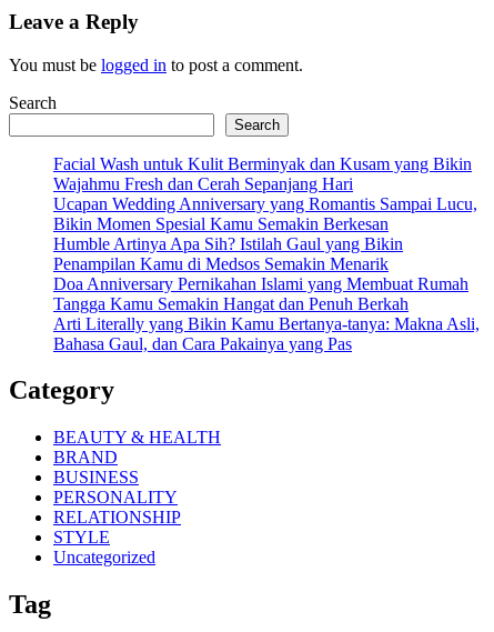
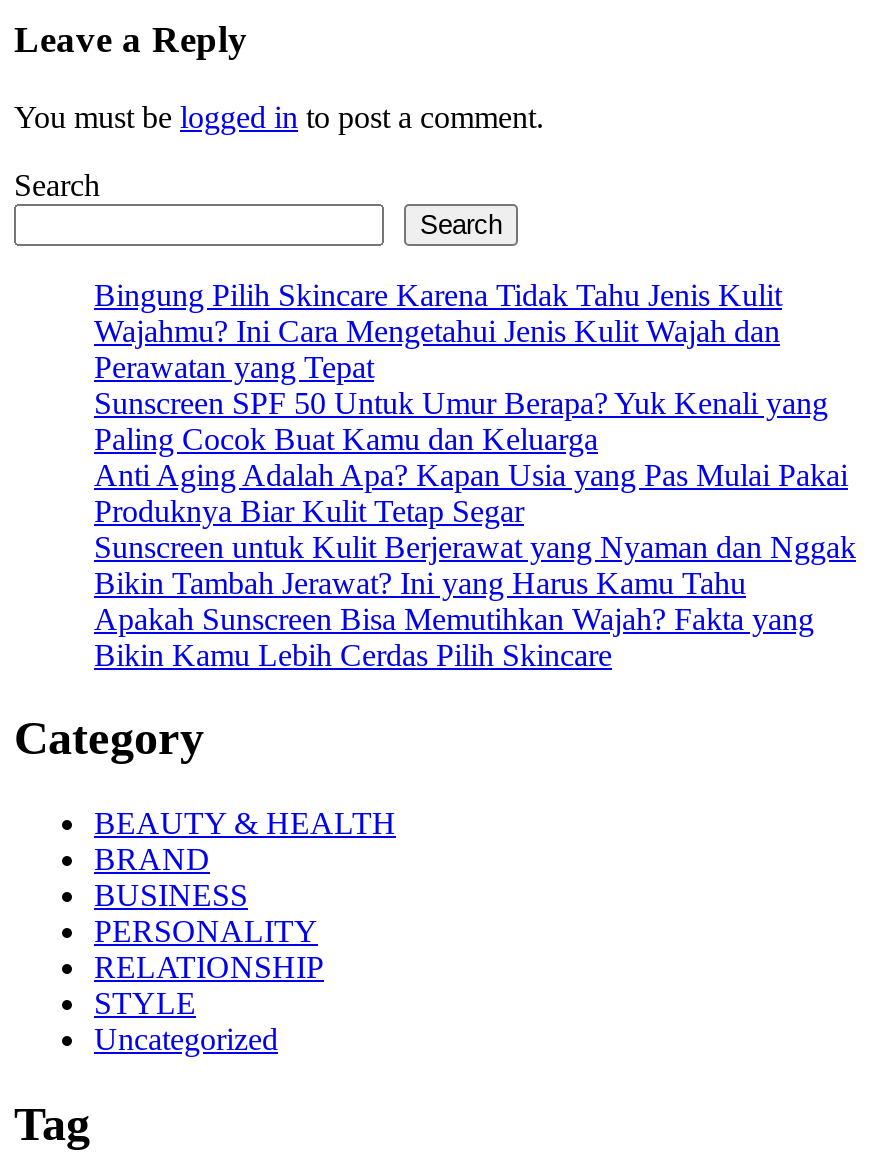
[53,154,480,353] Facial Wash untuk Kulit Berminyak dan Kusam yang Bikin | Wajahmu Fresh dan Cerah Sepanjang Hari | Ucapan Wedding Anniversary yang Romantis Sampai Lucu, | Bikin Momen Spesial Kamu Semakin Berkesan | Humble Artinya Apa Sih? Istilah Gaul yang Bikin | Penampilan Kamu di Medsos Semakin Menarik | Doa Anniversary Pernikahan Islami yang Membuat Rumah | Tangga Kamu Semakin Hangat dan Penuh Berkah | Arti Literally yang Bikin Kamu Bertanya-tanya: Makna Asli, | Bahasa Gaul, dan Cara Pakainya yang Pas -> [94,277,856,671] Bingung Pilih Skincare Karena Tidak Tahu Jenis Kulit | Wajahmu? Ini Cara Mengetahui Jenis Kulit Wajah dan | Perawatan yang Tepat | Sunscreen SPF 50 Untuk Umur Berapa? Yuk Kenali yang | Paling Cocok Buat Kamu dan Keluarga | Anti Aging Adalah Apa? Kapan Usia yang Pas Mulai Pakai | Produknya Biar Kulit Tetap Segar | Sunscreen untuk Kulit Berjerawat yang Nyaman dan Nggak | Bikin Tambah Jerawat? Ini yang Harus Kamu Tahu | Apakah Sunscreen Bisa Memutihkan Wajah? Fakta yang | Bikin Kamu Lebih Cerdas Pilih Skincare

